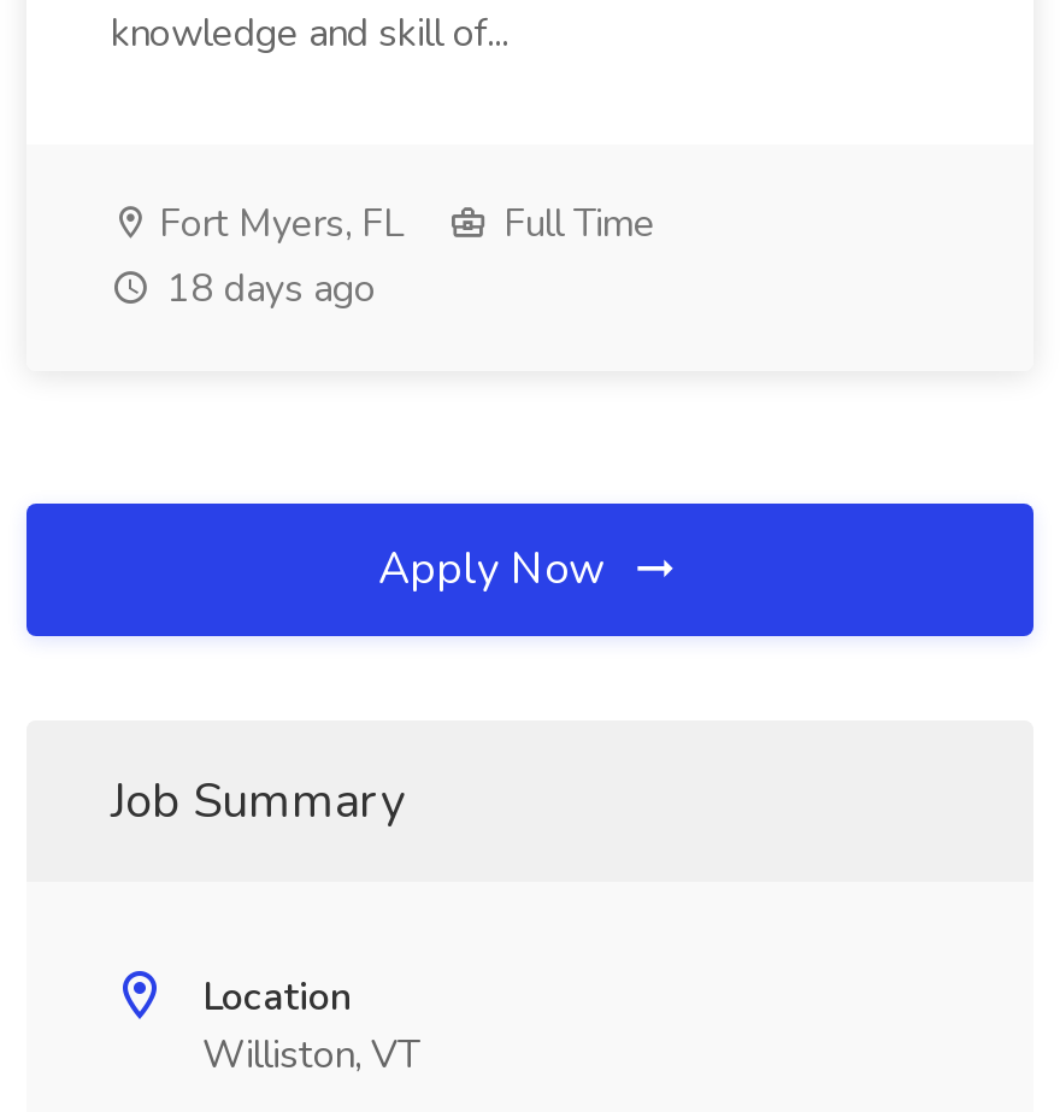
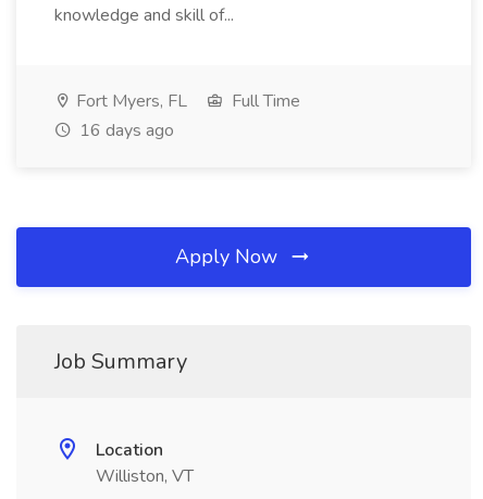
[157,263,376,316] 18 days ago -> [75,118,174,142] 16 days ago

